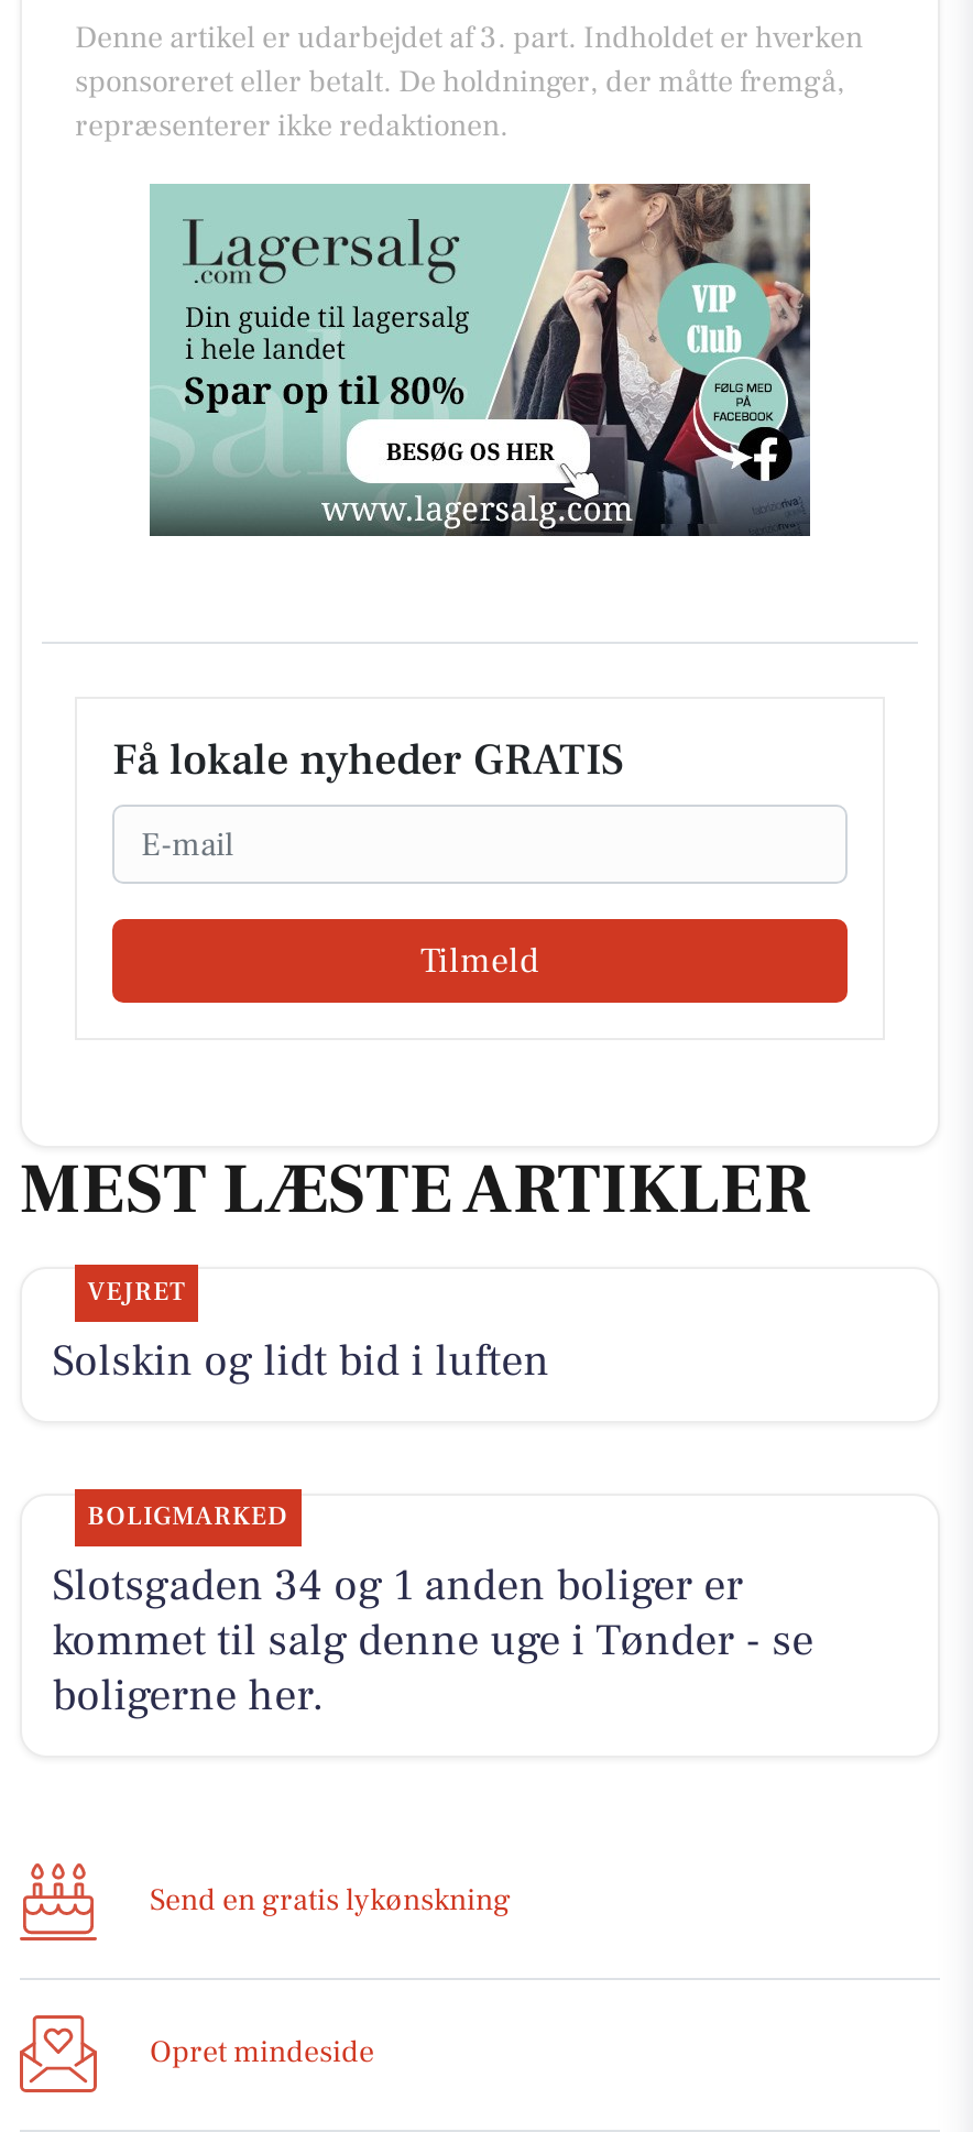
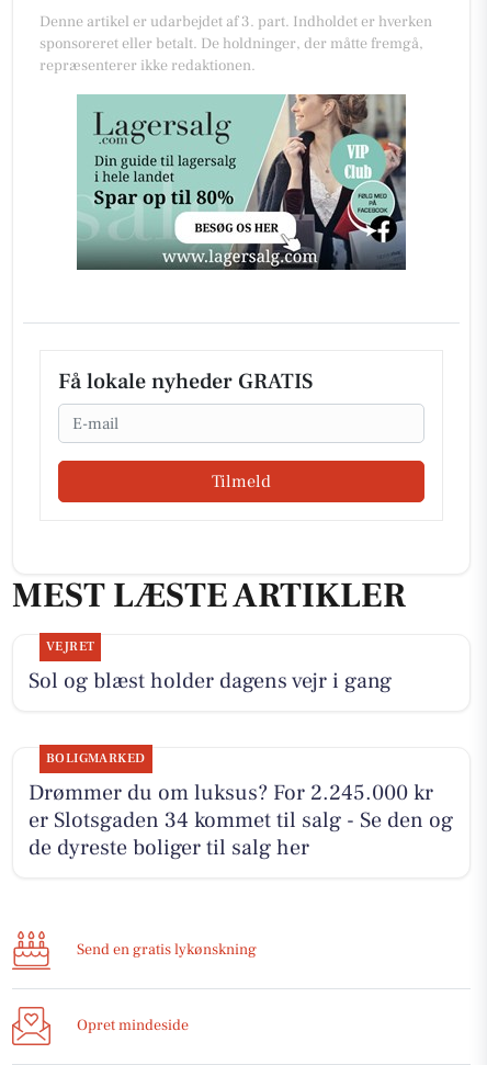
[52,1333,549,1390] Solskin og lidt bid i luften -> [28,667,391,695] Sol og blæst holder dagens vejr i gang
[52,1558,814,1725] Slotsgaden 34 og 1 anden boliger er | kommet til salg denne uge i Tønder - se | boligerne her. -> [28,779,453,862] Drømmer du om luksus? For 2.245.000 kr | er Slotsgaden 34 kommet til salg - Se den og | de dyreste boliger til salg her

